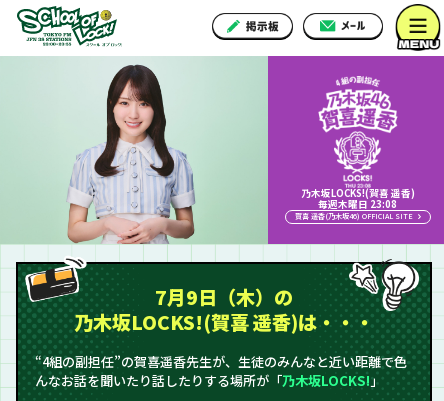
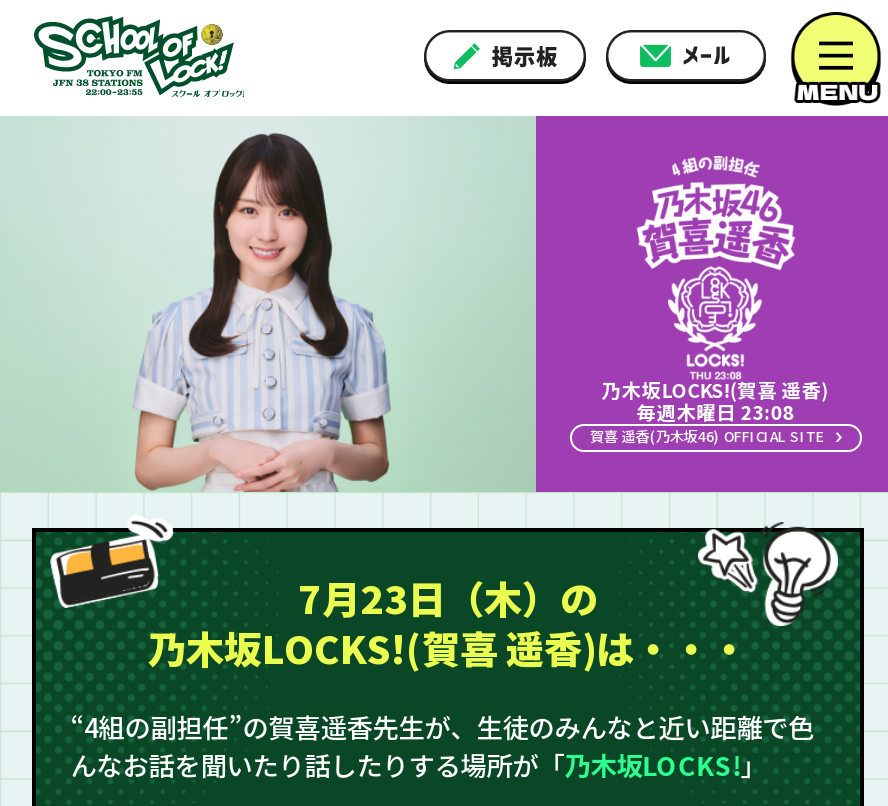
[155,282,293,310] 7月9日（木）の -> [298,569,598,625] 7月23日（木）の

